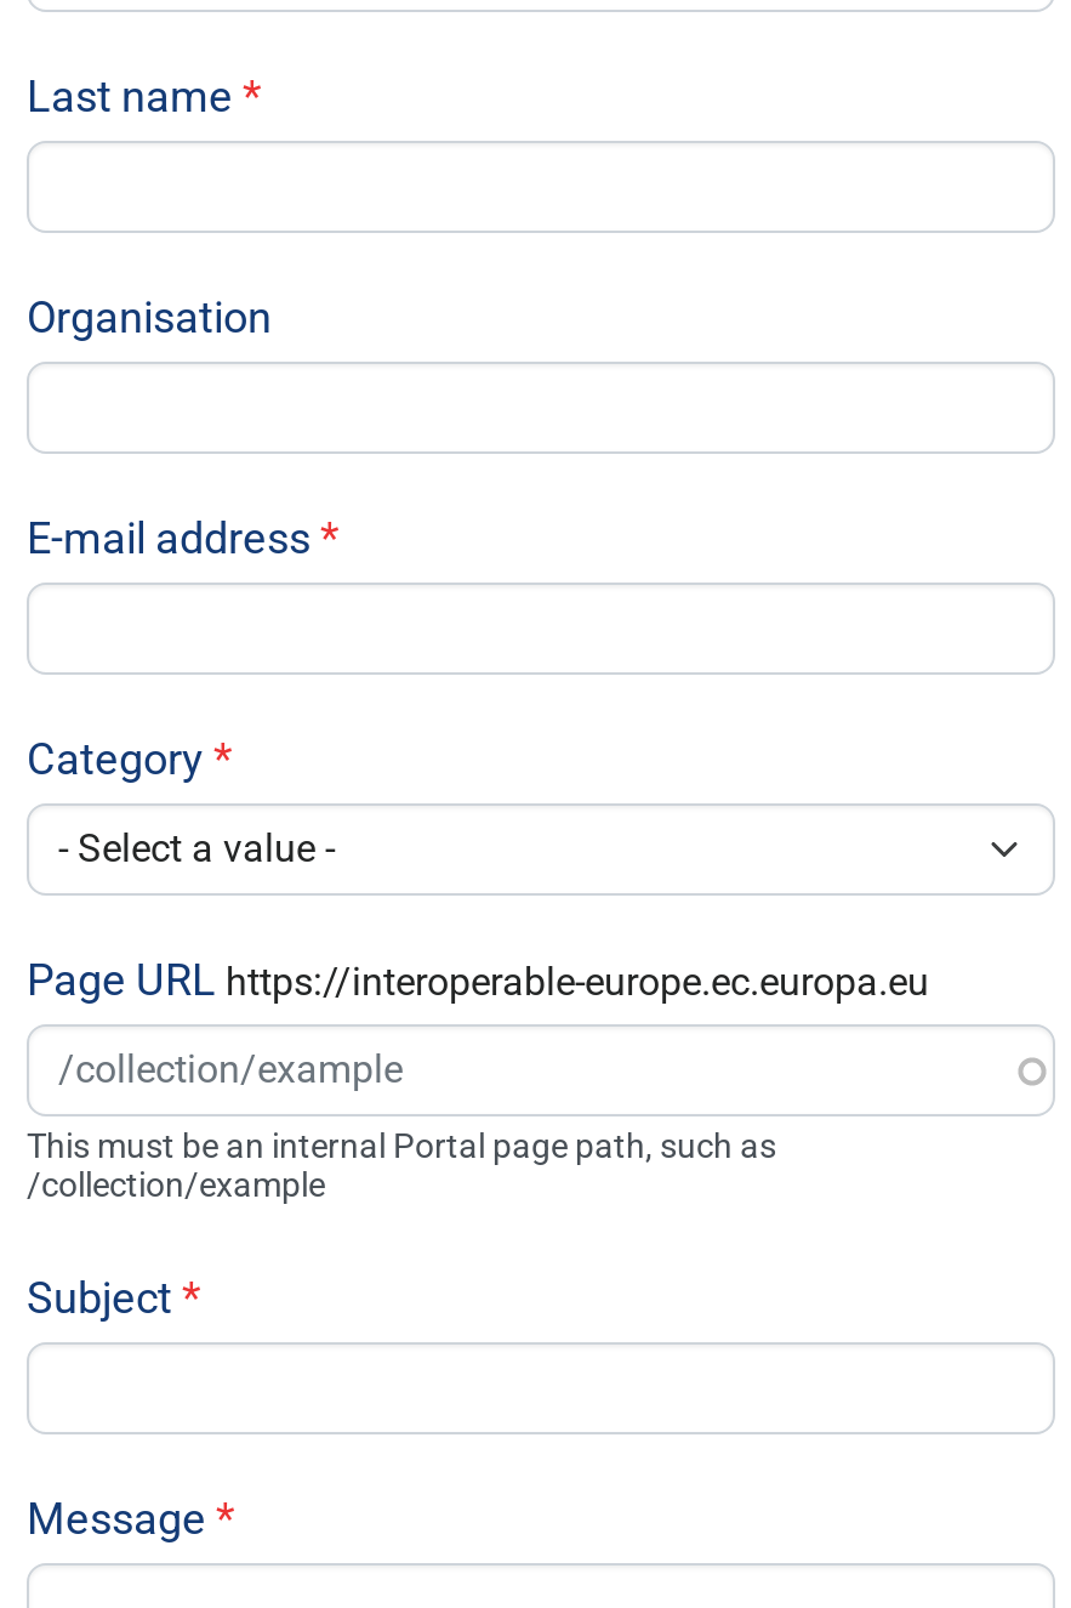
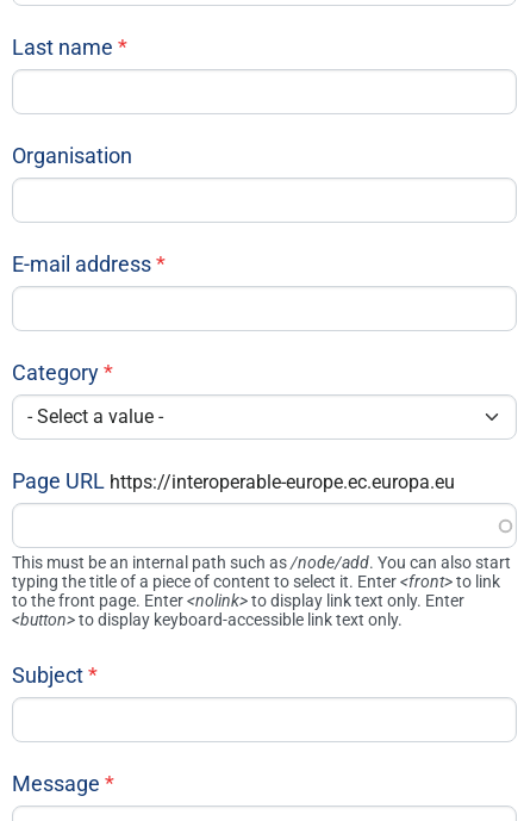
[27,1125,776,1203] This must be an internal Portal page path, such as | /collection/example -> [12,552,511,629] This must be an internal path such as /node/add. You can also start | typing the title of a piece of content to select it. Enter <front> to link | to the front page. Enter <nolink> to display link text only. Enter | <button> to display keyboard-accessible link text only.

